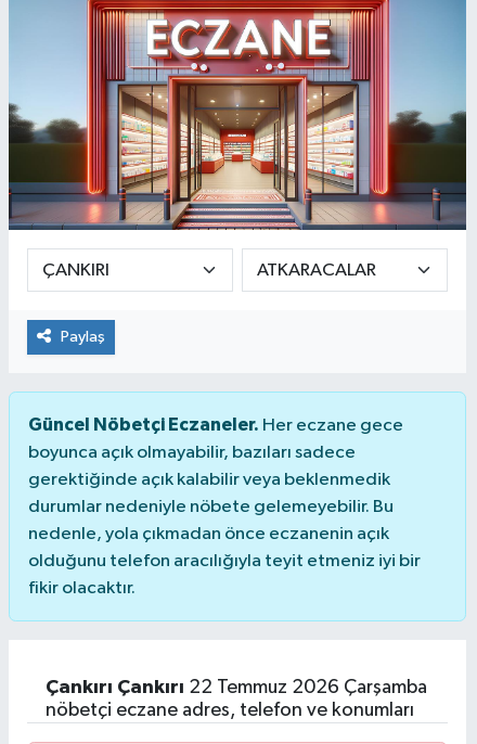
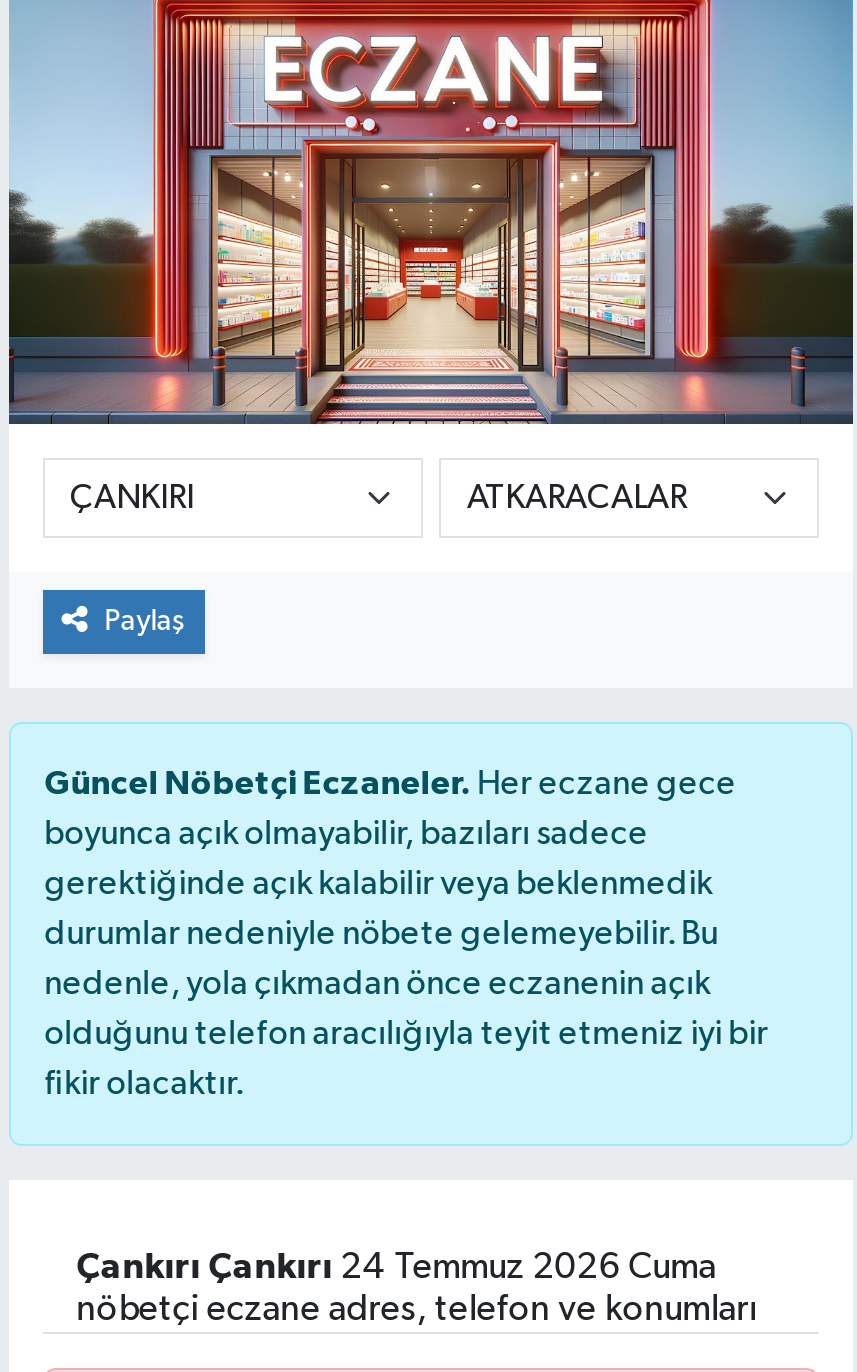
[45,678,427,697] Çankırı Çankırı 22 Temmuz 2026 Çarşamba -> [77,1250,717,1286] Çankırı Çankırı 24 Temmuz 2026 Cuma

